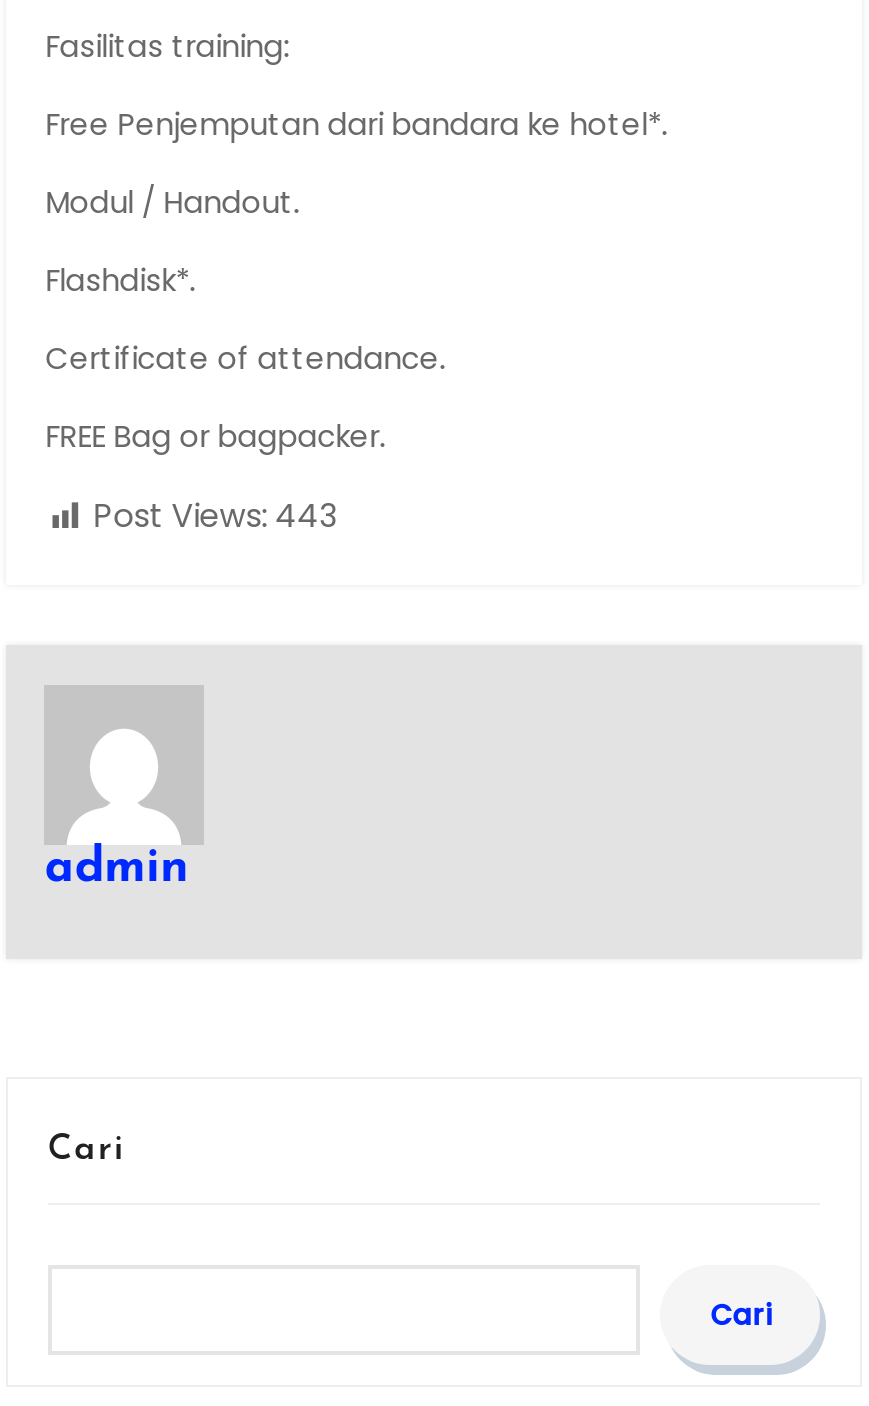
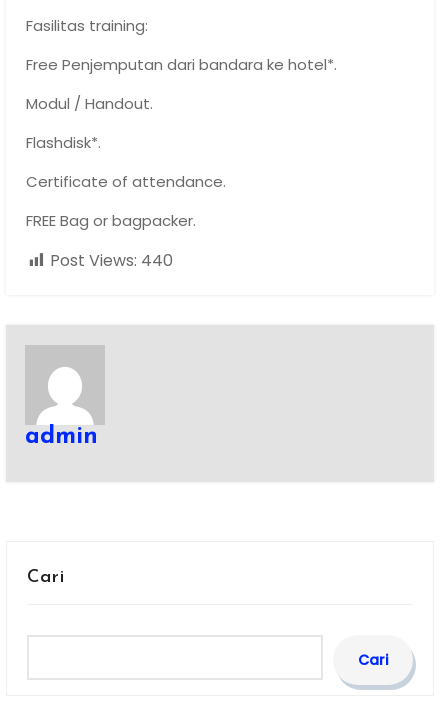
[94,493,338,539] Post Views: 443 -> [50,249,173,272] Post Views: 440

